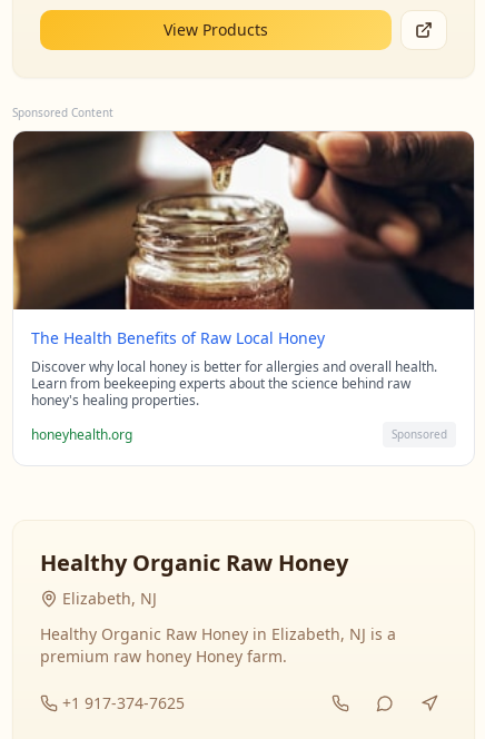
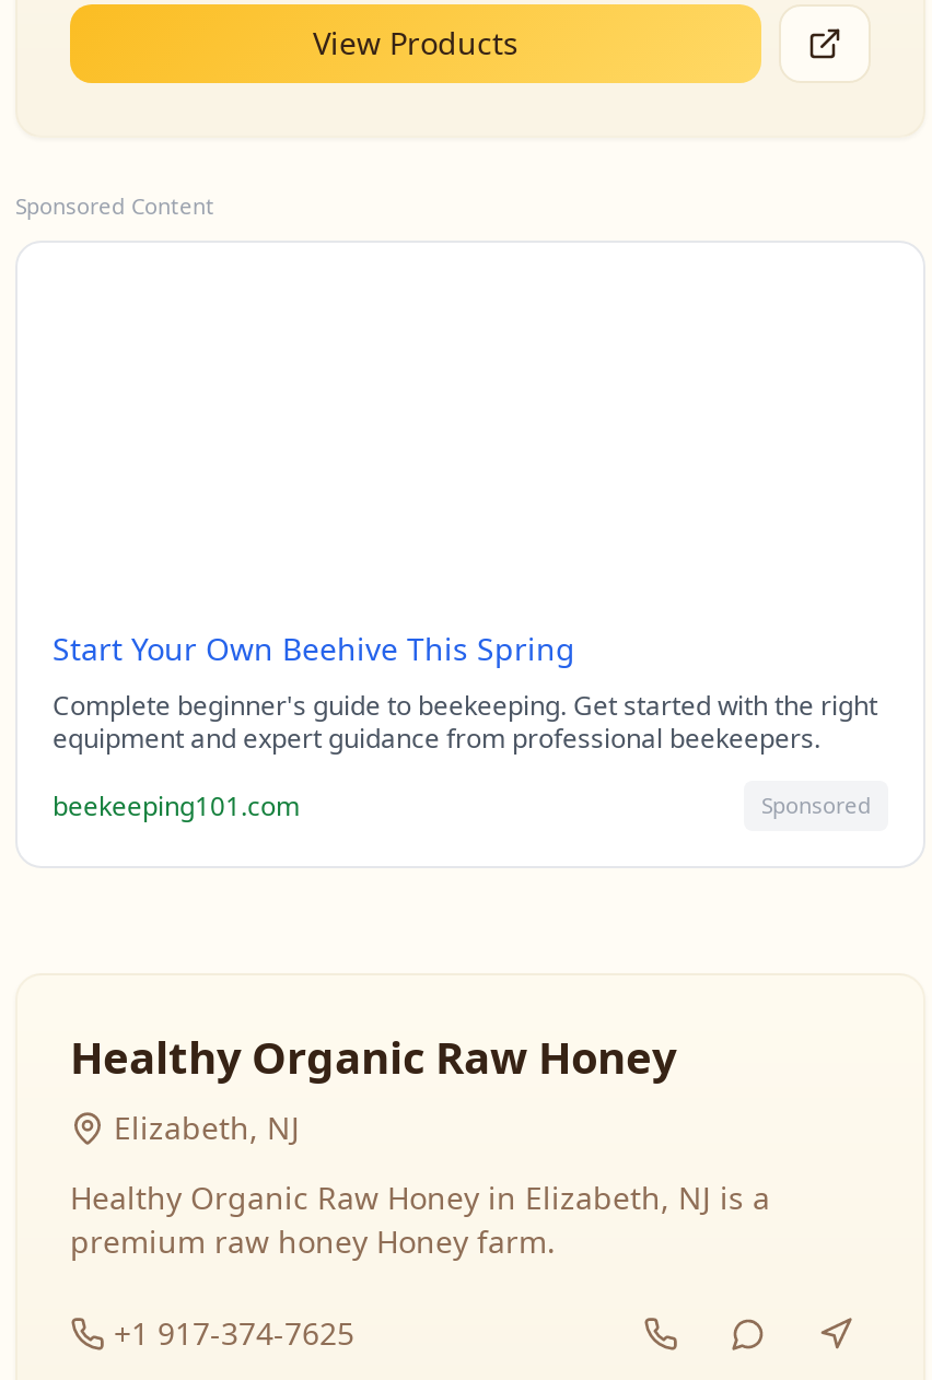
[12,130,475,311] [image] -> none
[31,327,437,410] The Health Benefits of Raw Local Honey | Discover why local honey is better for allergies and overall health. | Learn from beekeeping experts about the science behind raw | honey's healing properties. -> [53,628,877,757] Start Your Own Beehive This Spring | Complete beginner's guide to beekeeping. Get started with the right | equipment and expert guidance from professional beekeepers.
[31,425,132,444] honeyhealth.org -> [53,786,300,823] beekeeping101.com

